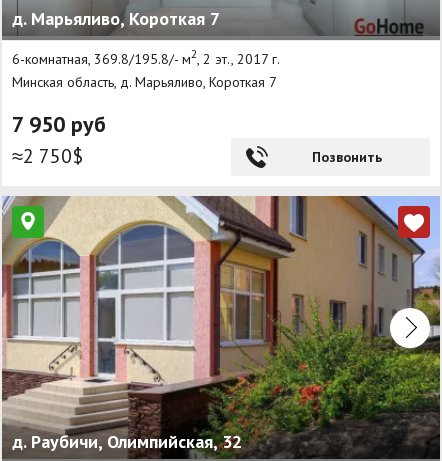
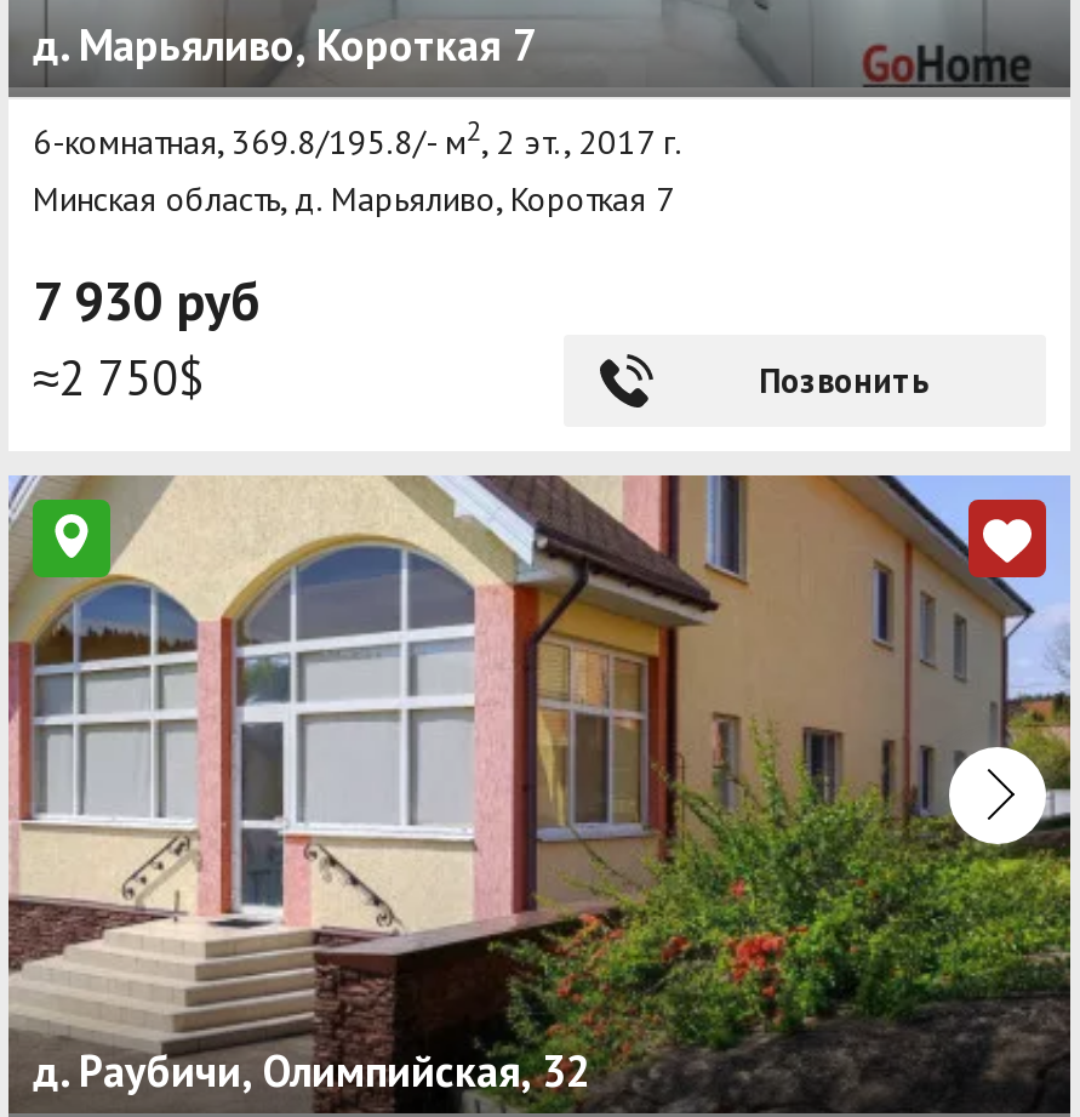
[12,110,106,138] 7 950 руб -> [33,267,261,335] 7 930 руб

